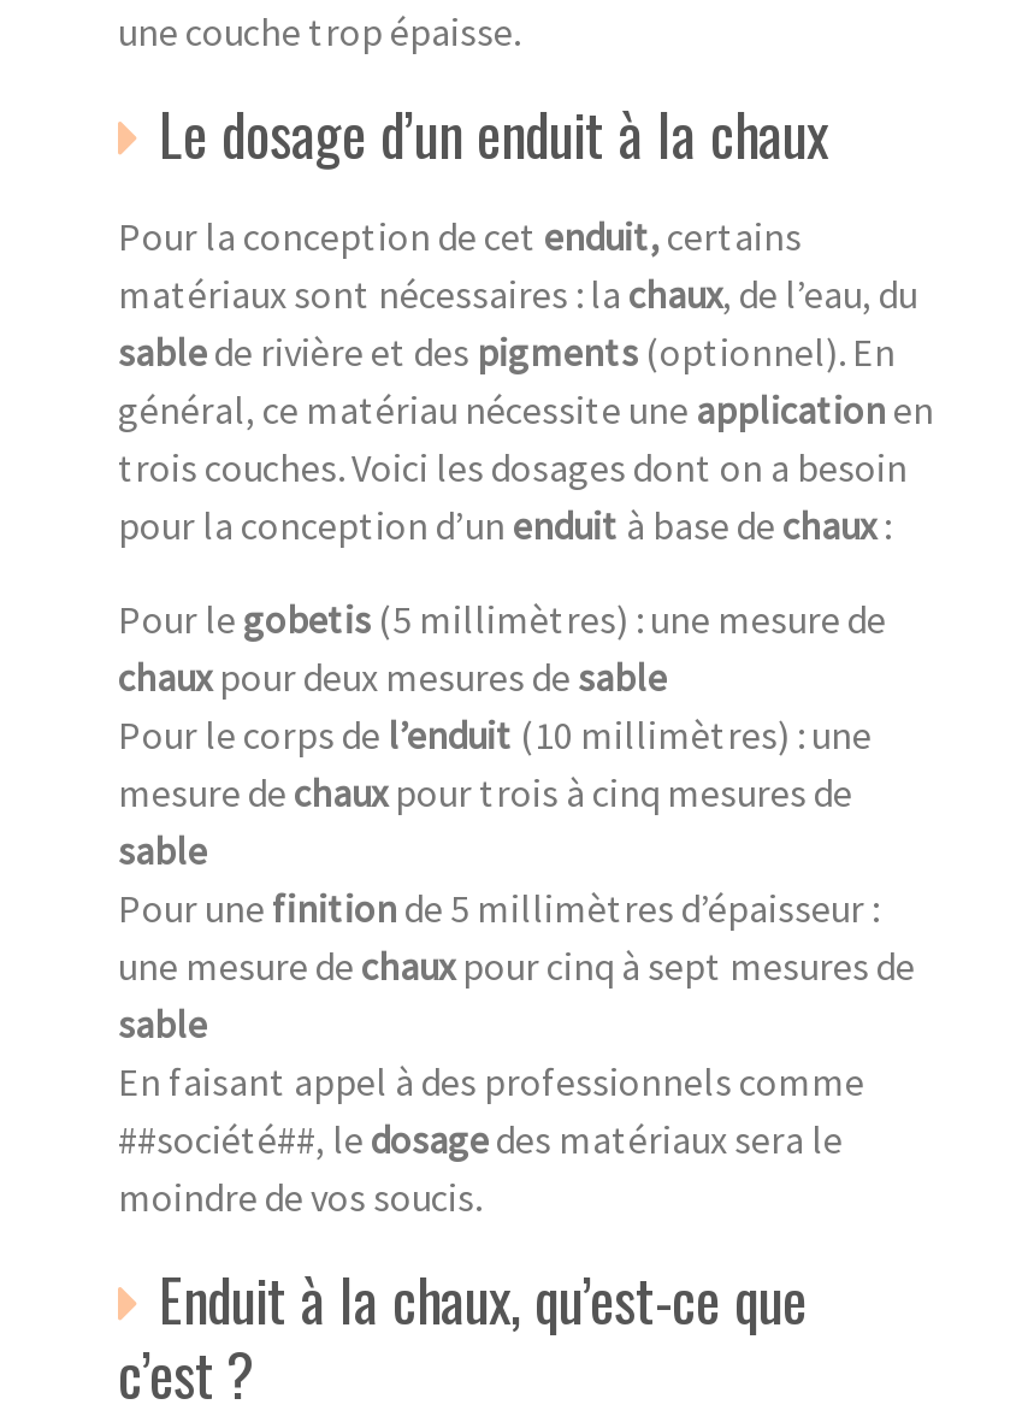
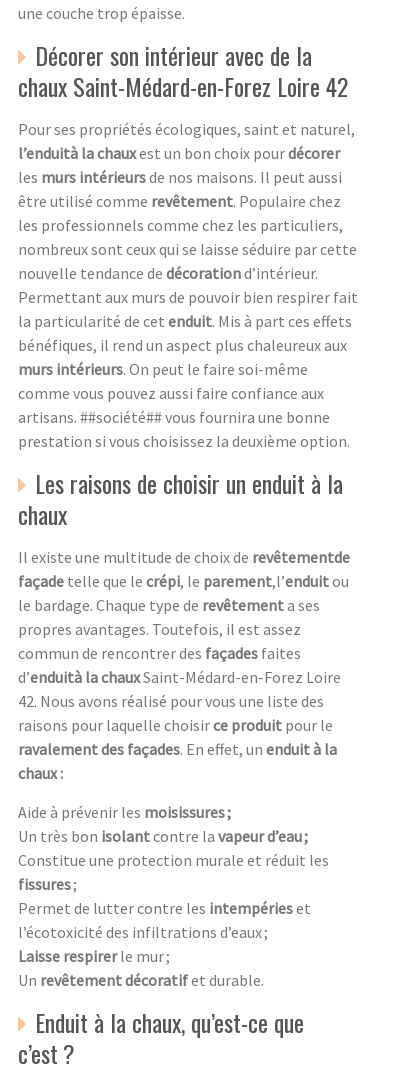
[118,89,934,549] Le dosage d’un enduit à la chaux | Pour la conception de cet enduit, certains | matériaux sont nécessaires : la chaux, de l’eau, du | sable de rivière et des pigments (optionnel). En | général, ce matériau nécessite une application en | trois couches. Voici les dosages dont on a besoin | pour la conception d’un enduit à base de chaux: -> [18,37,358,783] Décorer son intérieur avec de la | chaux Saint-Médard-en-Forez Loire 42 | Pour ses propriétés écologiques, saint et naturel, | l’enduità la chauxest un bon choix pour décorer | les murs intérieurs de nos maisons. Il peut aussi | être utilisé comme revêtement. Populaire chez | les professionnels comme chez les particuliers, | nombreux sont ceux qui se laisse séduire par cette | nouvelle tendance de décoration d’intérieur. | Permettant aux murs de pouvoir bien respirer fait | la particularité de cet enduit. Mis à part ces effets | bénéfiques, il rend un aspect plus chaleureux aux | murs intérieurs. On peut le faire soi-même | comme vous pouvez aussi faire confiance aux | artisans. ##société## vous fournira une bonne | prestation si vous choisissez la deuxième option. | Les raisons de choisir un enduit à la | chaux | Il existe une multitude de choix de revêtementde | façade telle que le crépi, le parement,l’enduit ou | le bardage. Chaque type de revêtement a ses | propres avantages. Toutefois, il est assez | commun de rencontrer des façades faites | d’enduità la chauxSaint-Médard-en-Forez Loire | 42. Nous avons réalisé pour vous une liste des | raisons pour laquelle choisir ce produit pour le | ravalement des façades. En effet, un enduit à la | chaux :
[118,595,915,1221] Pour le gobetis (5 millimètres) : une mesure de | chaux pour deux mesures de sable | Pour le corps de l’enduit (10 millimètres) : une | mesure de chaux pour trois à cinq mesures de | sable | Pour une finition de 5 millimètres d’épaisseur : | une mesure de chaux pour cinq à sept mesures de | sable | En faisant appel à des professionnels comme | ##société##, le dosage des matériaux sera le | moindre de vos soucis. -> [18,802,329,990] Aide à prévenir les moisissures ; | Un très bon isolant contre la vapeur d’eau ; | Constitue une protection murale et réduit les | fissures; | Permet de lutter contre les intempéries et | l’écotoxicité des infiltrations d’eaux ; | Laisse respirer le mur ; | Un revêtement décoratif et durable.

